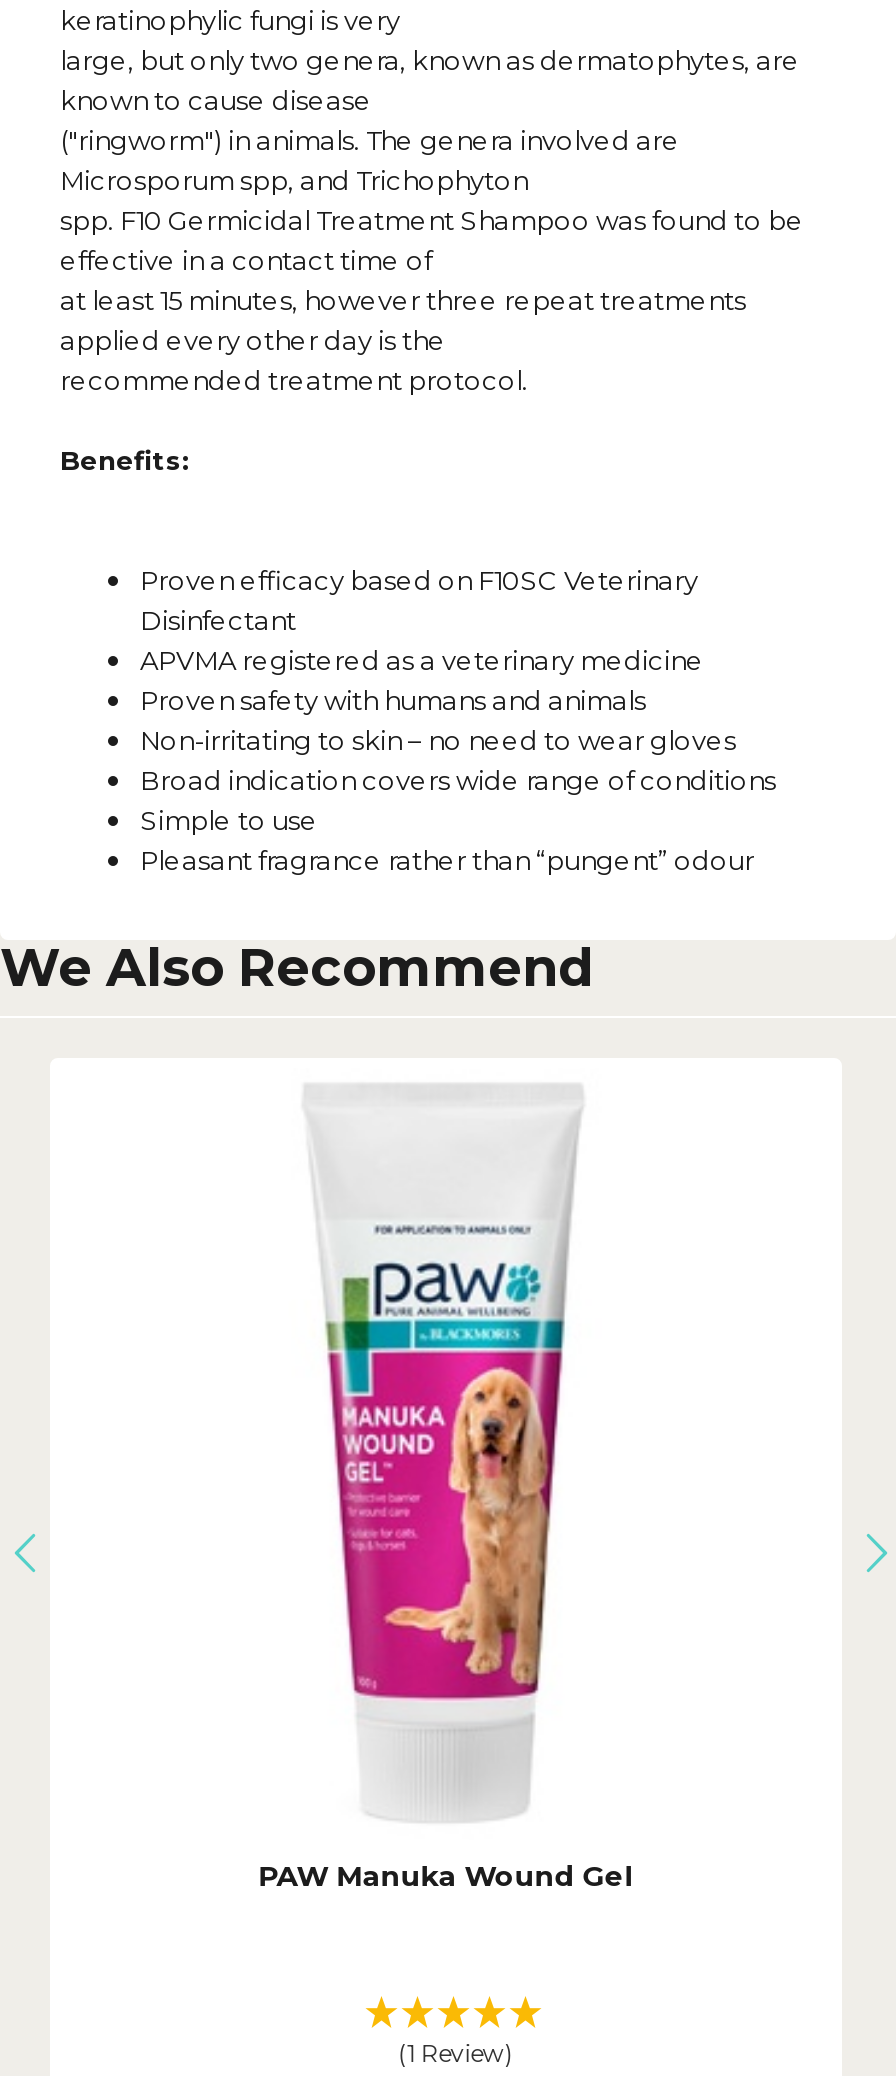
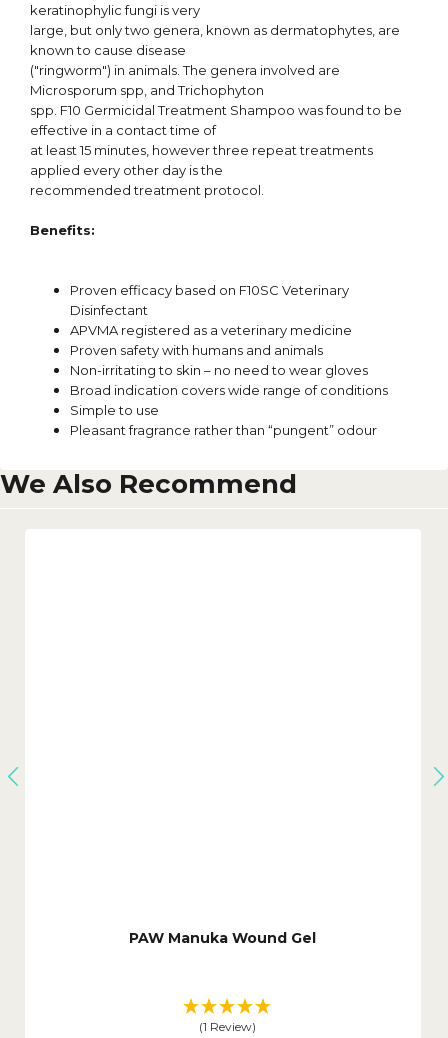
[306,1084,582,1822] [image] -> none

